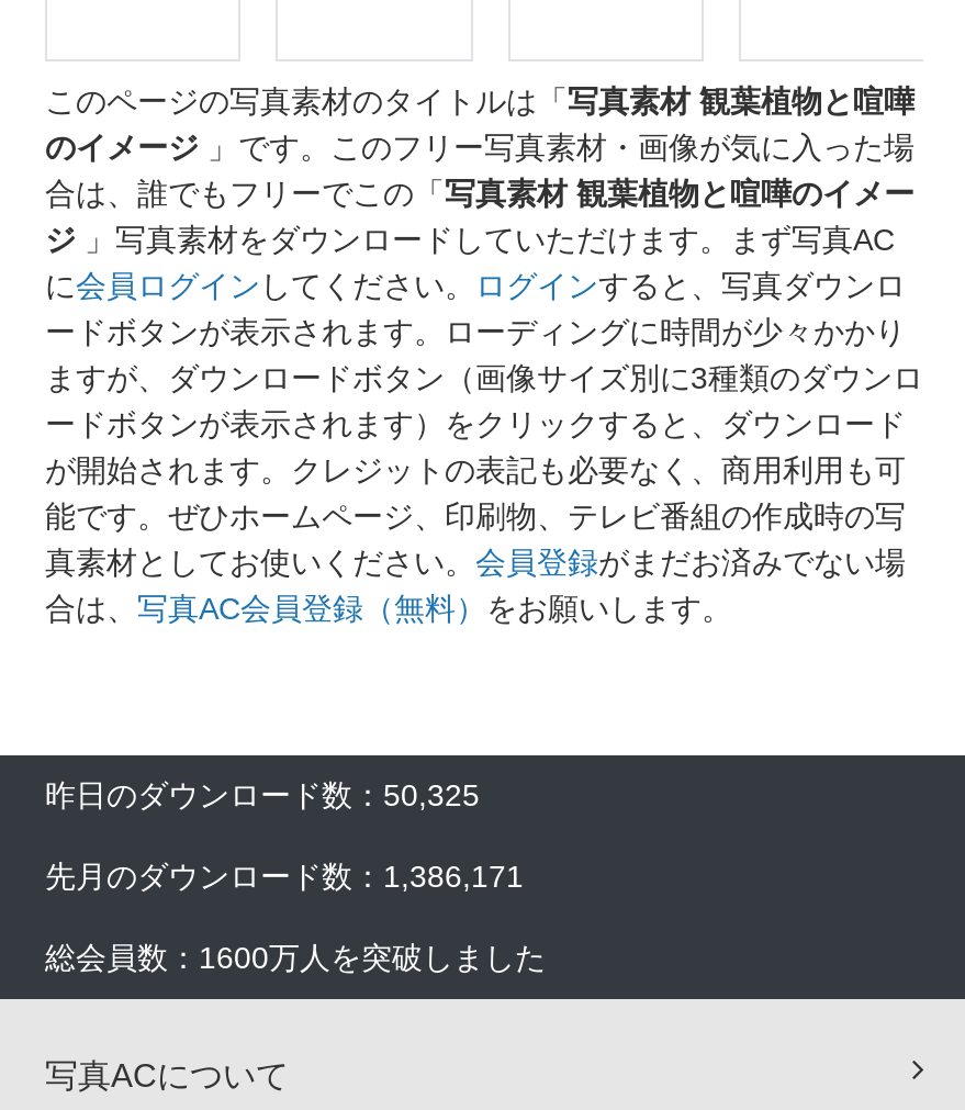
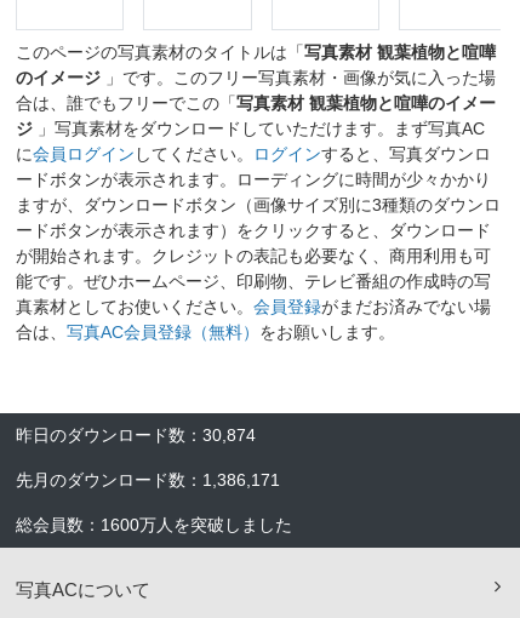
[45,776,480,812] 昨日のダウンロード数：50,325 -> [16,425,256,444] 昨日のダウンロード数：30,874

